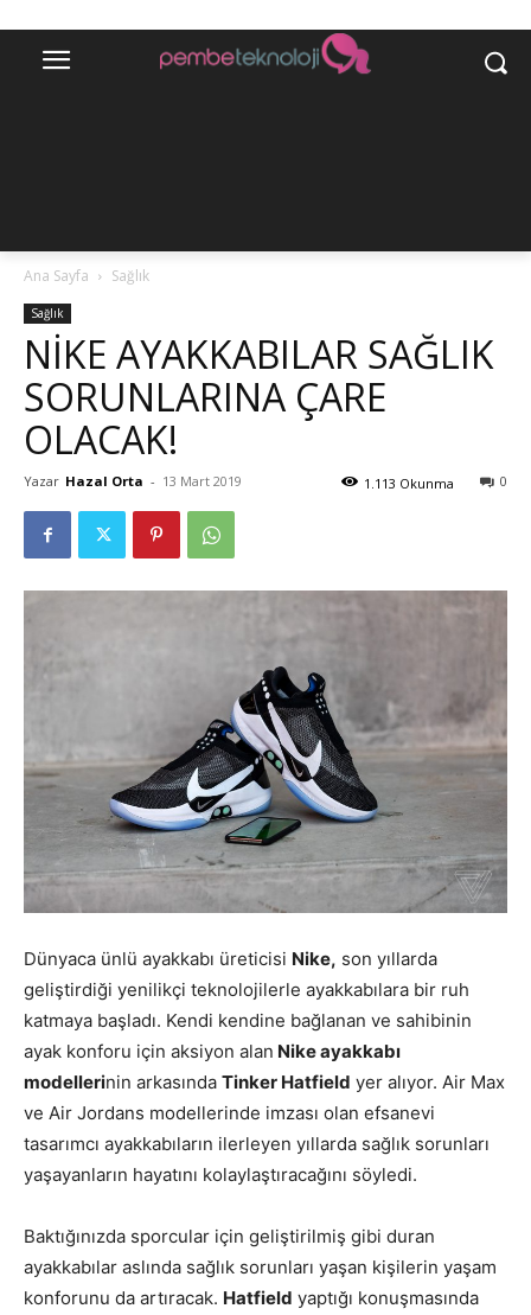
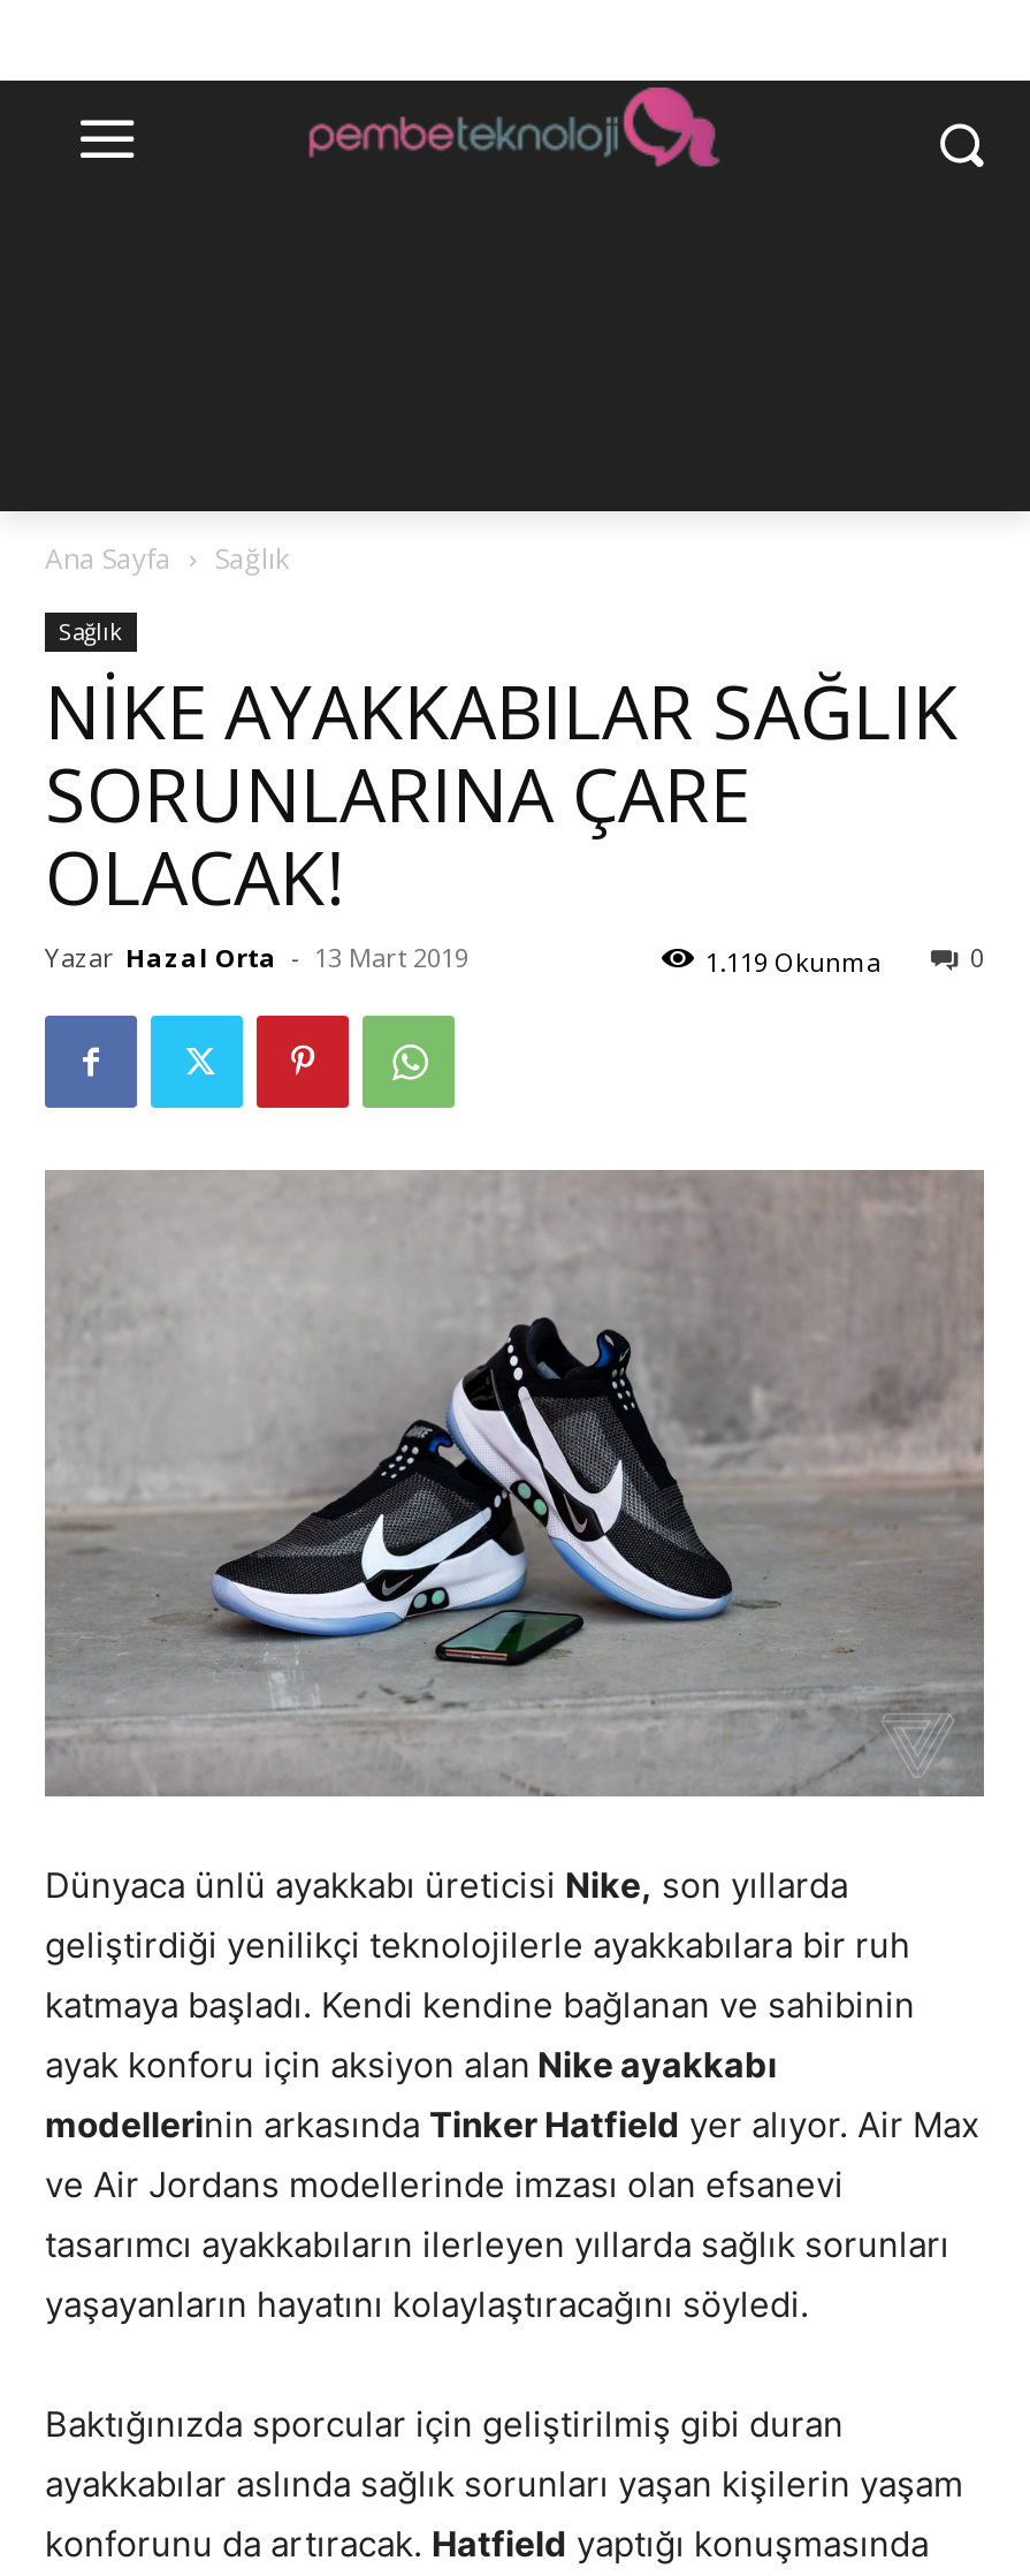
[364,474,454,492] 1.113 Okunma -> [705,944,880,979] 1.119 Okunma

